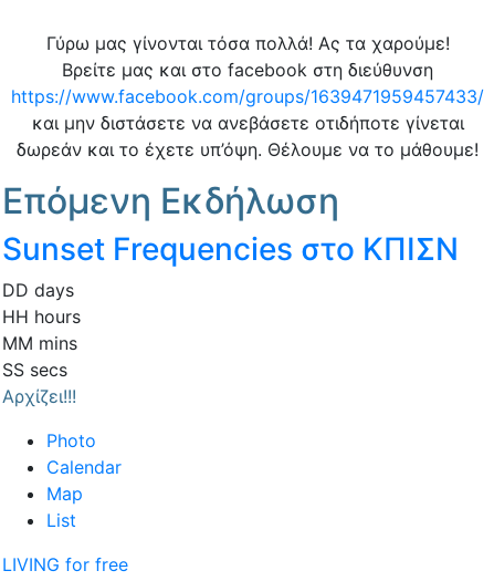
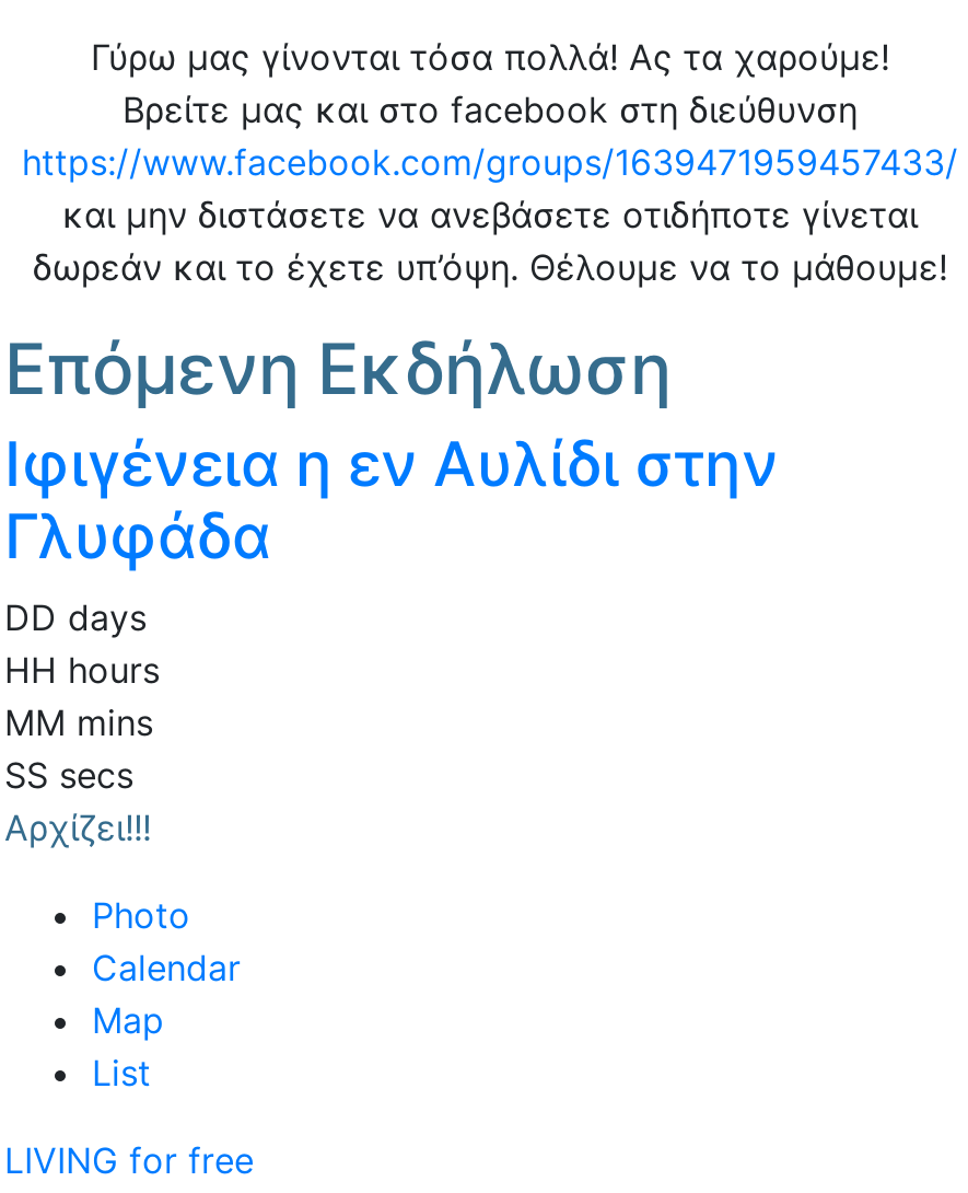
[2,230,459,267] Sunset Frequencies στο ΚΠΙΣΝ -> [4,426,779,573] Ιφιγένεια η εν Αυλίδι στην | Γλυφάδα

